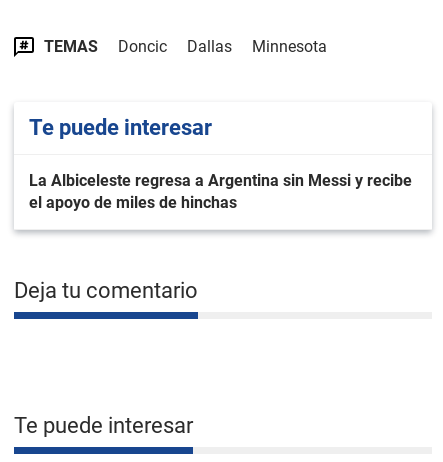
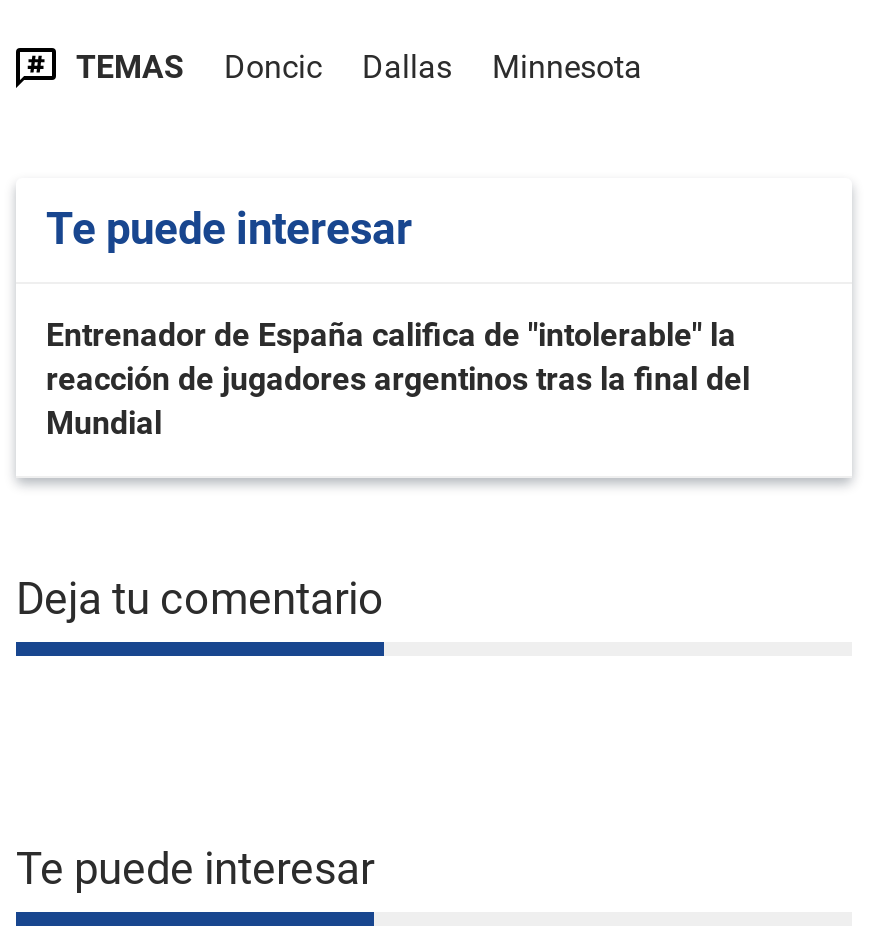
[29,171,412,212] La Albiceleste regresa a Argentina sin Messi y recibe | el apoyo de miles de hinchas -> [46,316,750,442] Entrenador de España califica de "intolerable" la | reacción de jugadores argentinos tras la final del | Mundial

